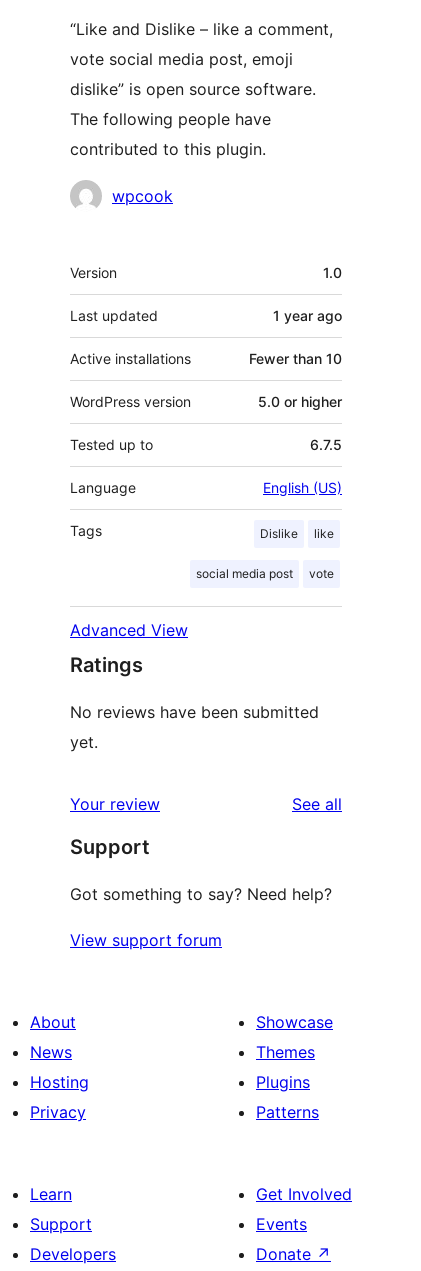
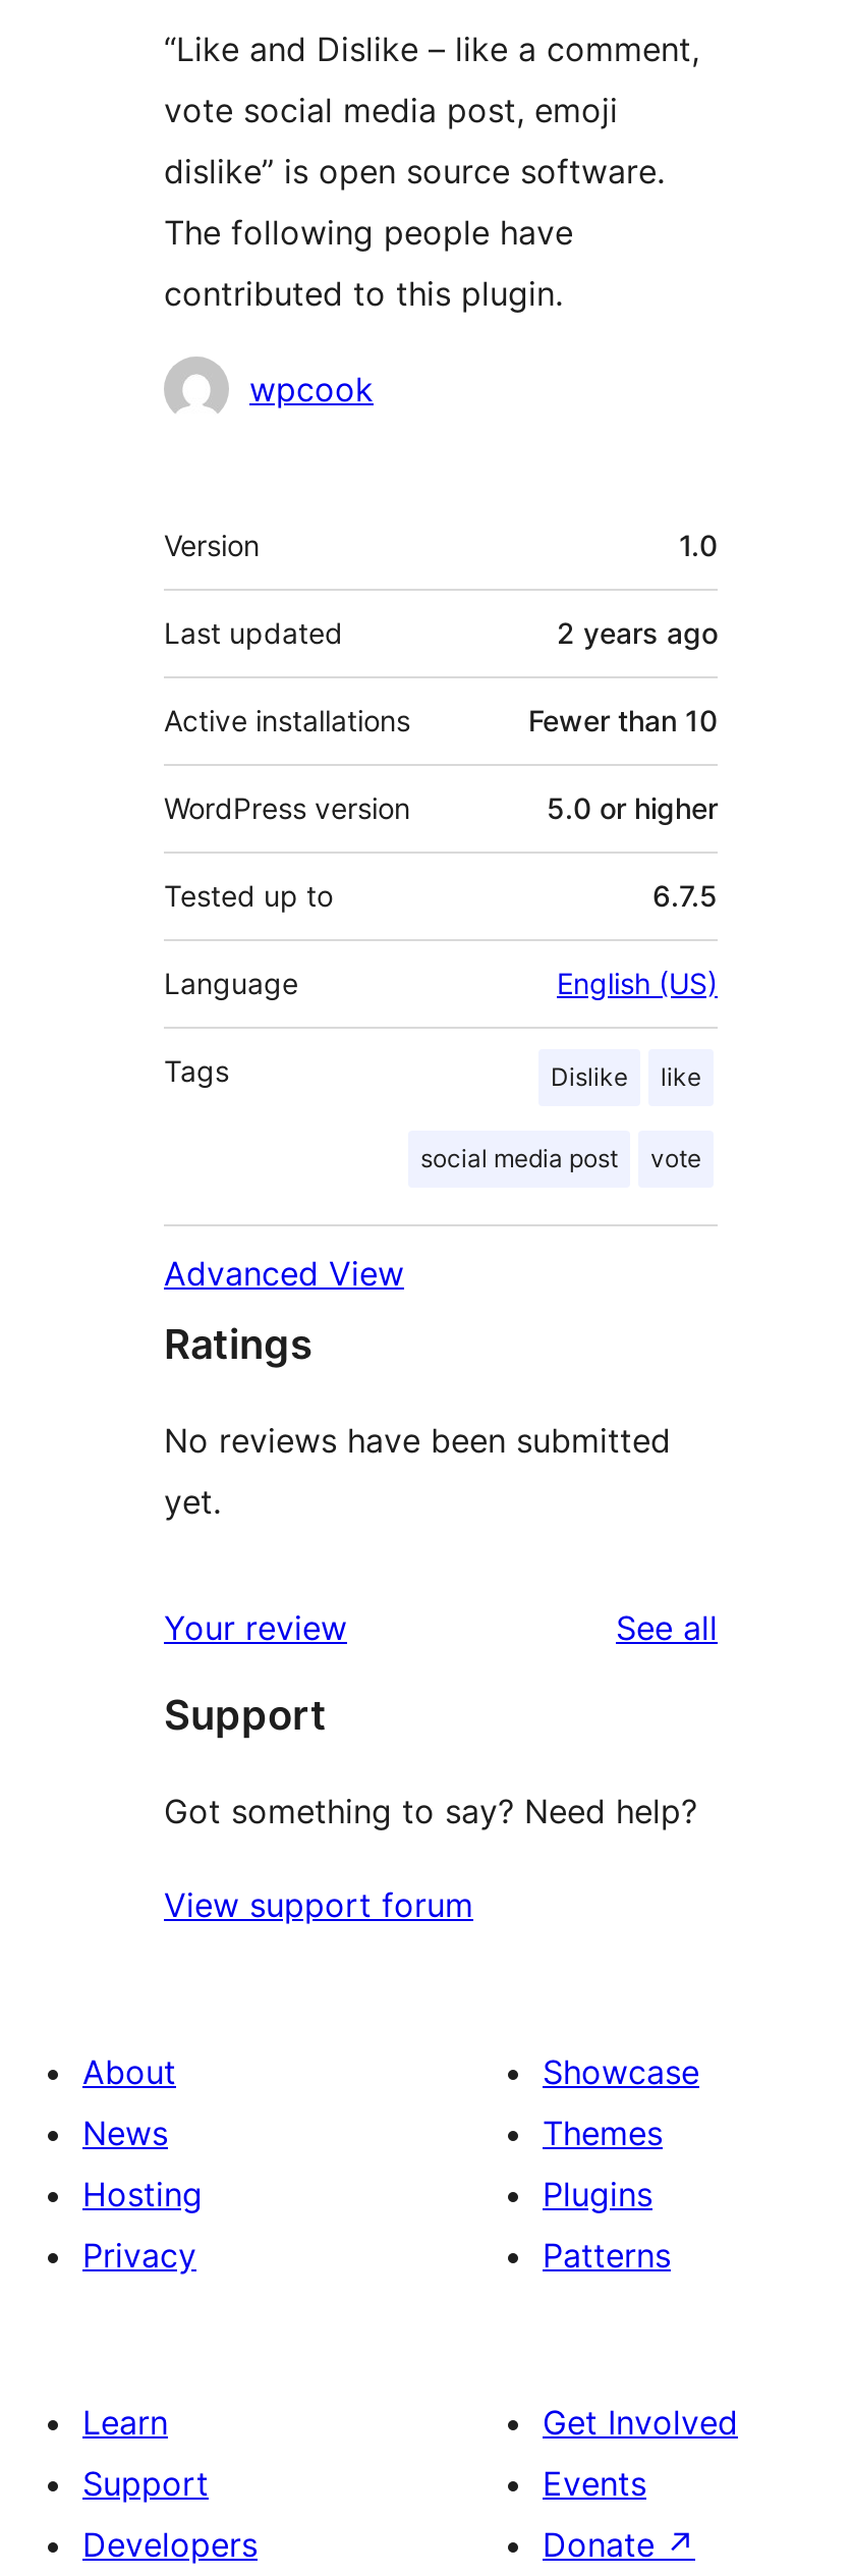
[273,307,342,324] 1 year ago -> [557,614,718,649] 2 years ago

